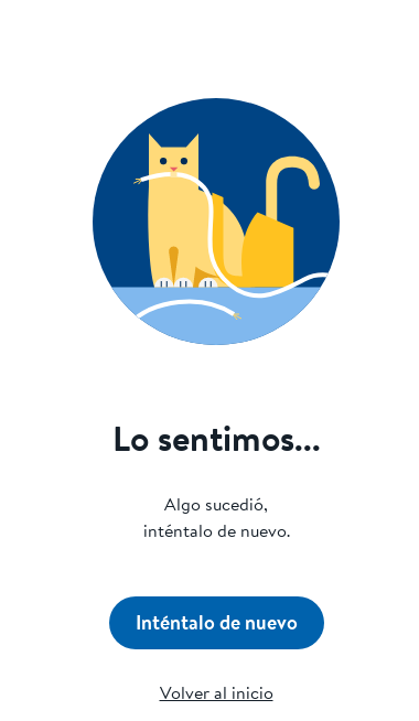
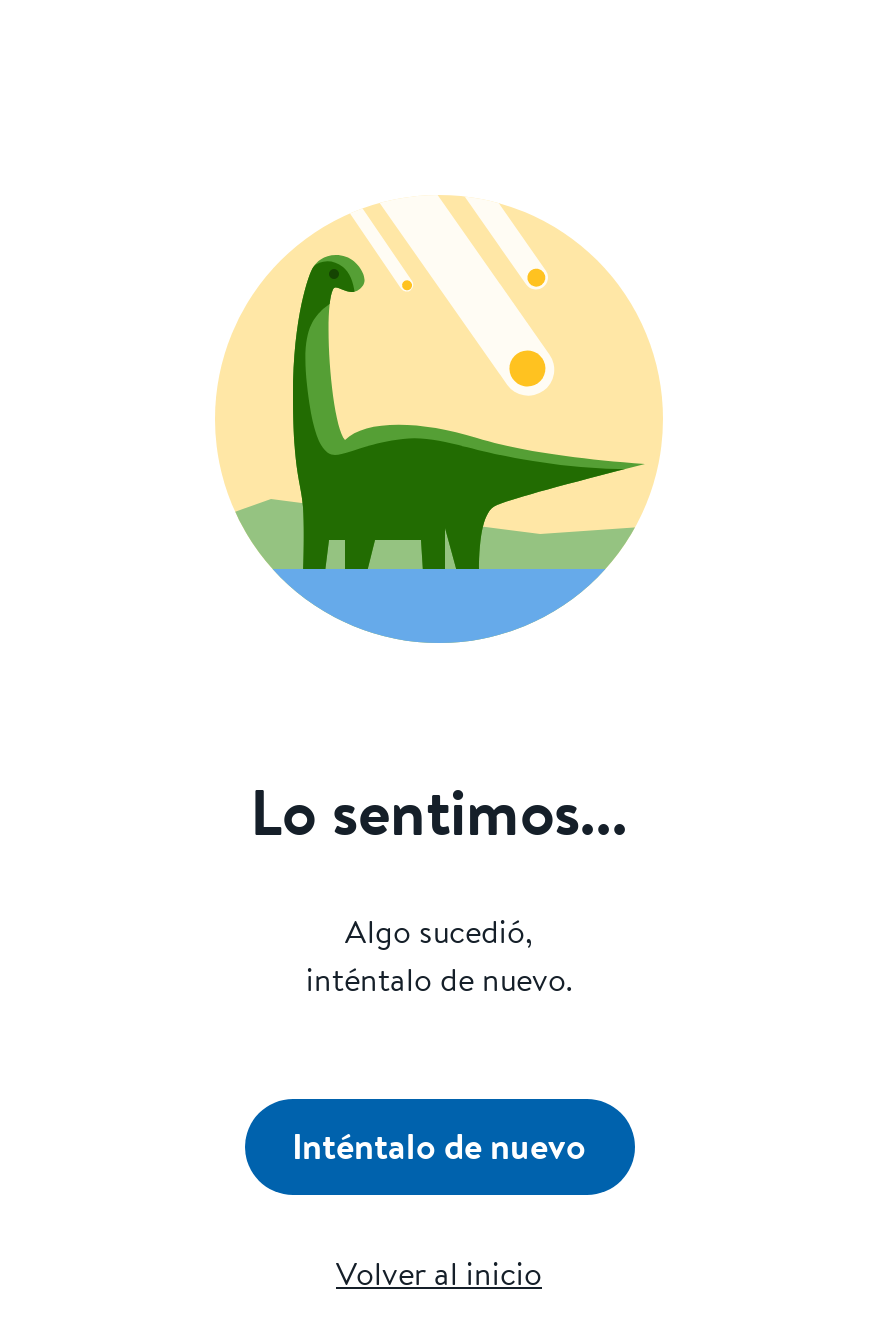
[92,97,341,321] [image] -> [215,195,663,597] [image]

